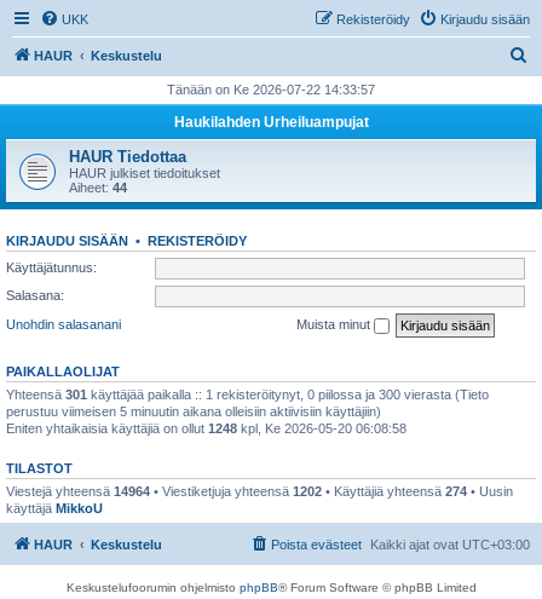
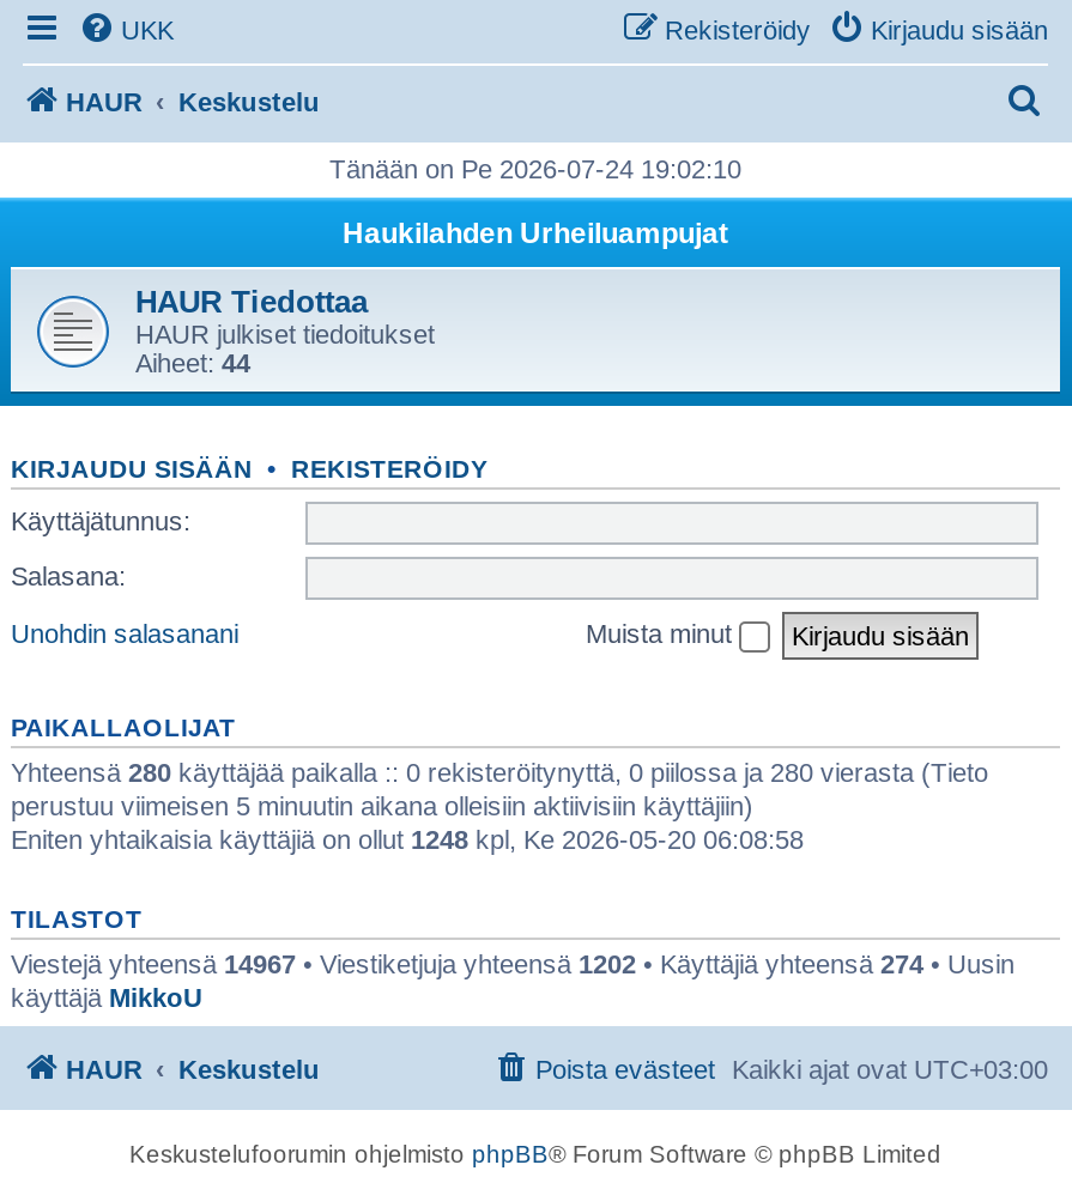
[167,82,375,97] Tänään on Ke 2026-07-22 14:33:57 -> [329,154,741,183] Tänään on Pe 2026-07-24 19:02:10
[6,387,489,401] Yhteensä 301 käyttäjää paikalla :: 1 rekisteröitynyt, 0 piilossa ja 300 vierasta (Tieto -> [11,757,988,785] Yhteensä 280 käyttäjää paikalla :: 0 rekisteröitynyttä, 0 piilossa ja 280 vierasta (Tieto
[6,483,513,498] Viestejä yhteensä 14964 • Viestiketjuja yhteensä 1202 • Käyttäjiä yhteensä 274 • Uusin -> [11,948,1015,977] Viestejä yhteensä 14967 • Viestiketjuja yhteensä 1202 • Käyttäjiä yhteensä 274 • Uusin

